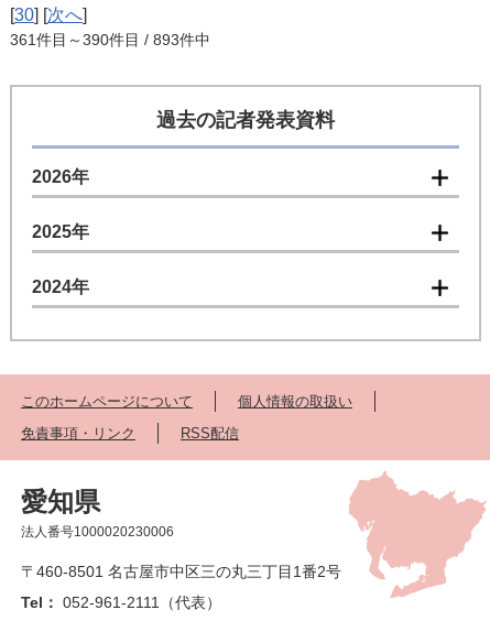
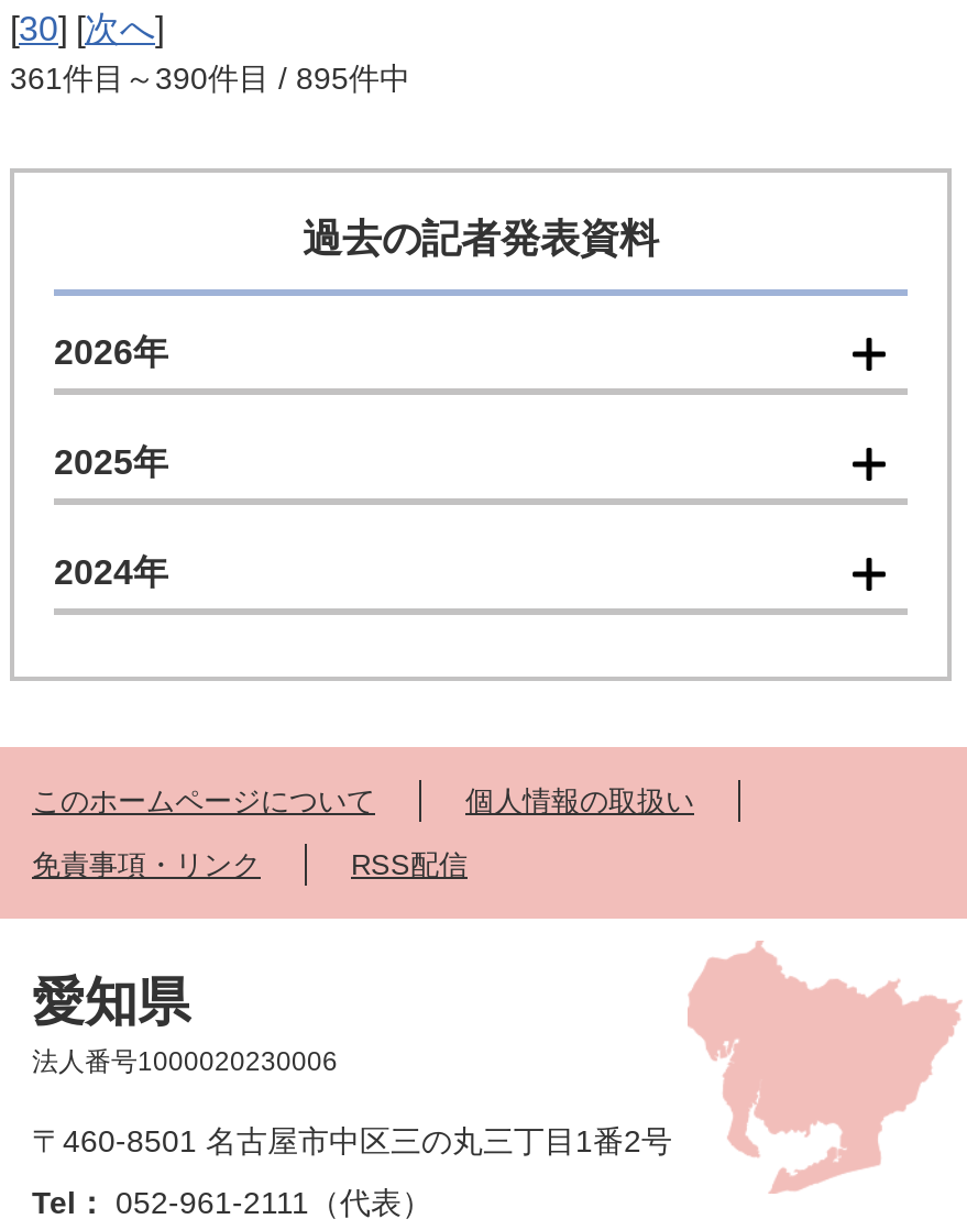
[10,31,210,48] 361件目～390件目 / 893件中 -> [10,61,410,96] 361件目～390件目 / 895件中

